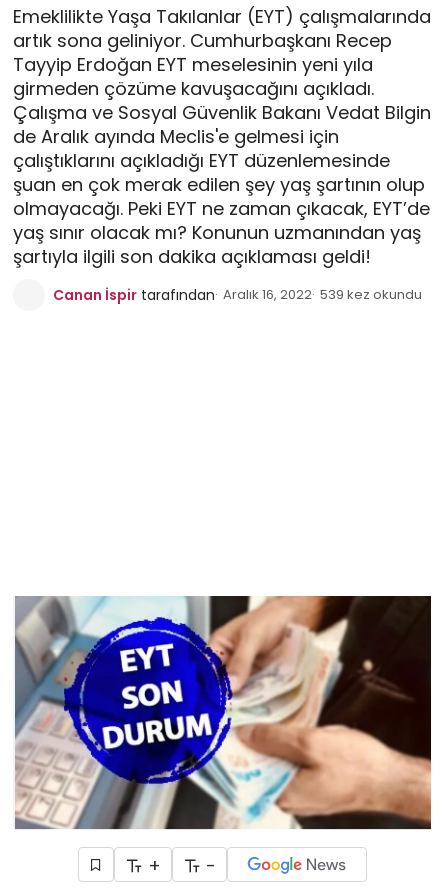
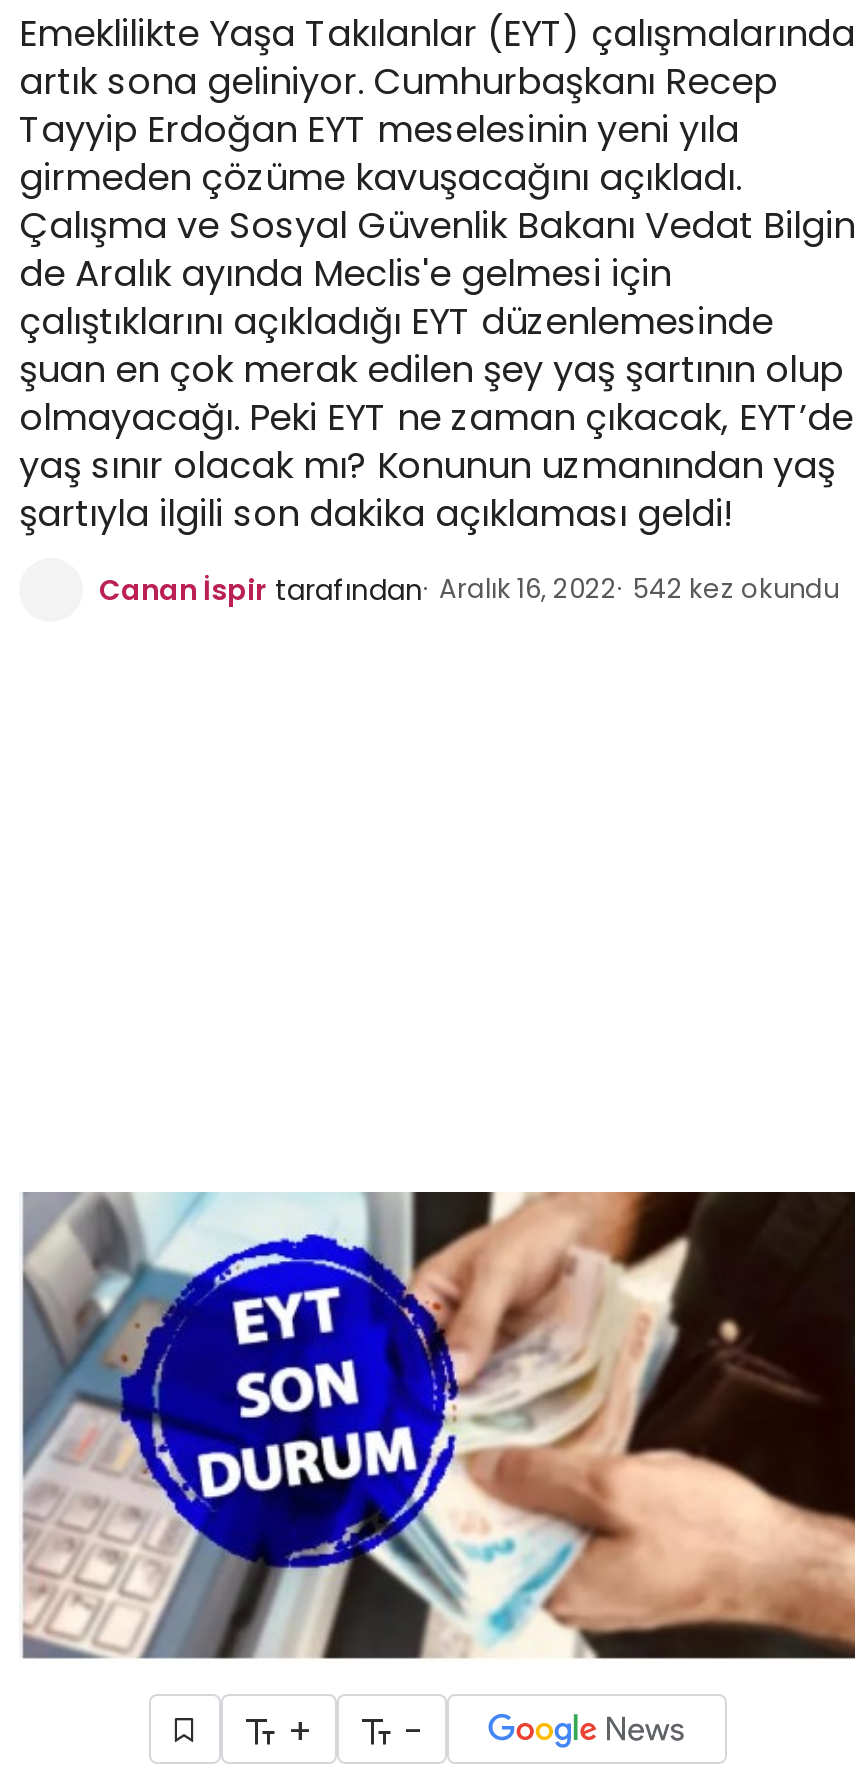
[53,285,422,305] Canan İspir tarafından Aralık 16, 2022 539 kez okundu -> [99,570,839,610] Canan İspir tarafından Aralık 16, 2022 542 kez okundu

